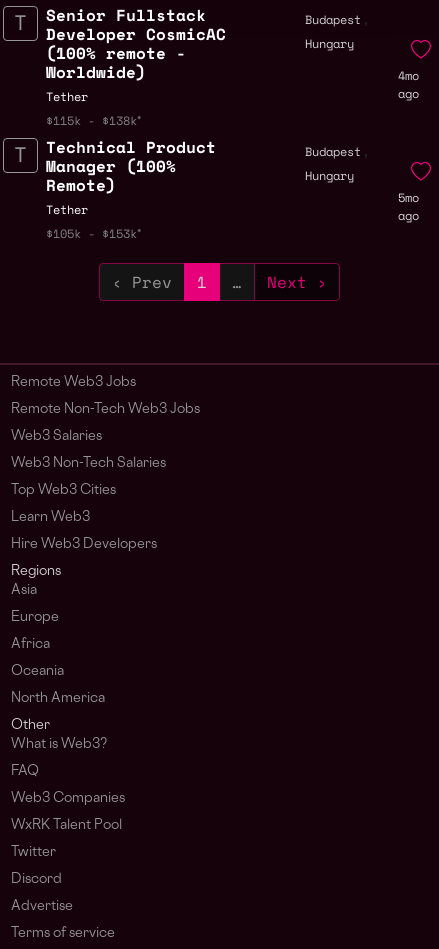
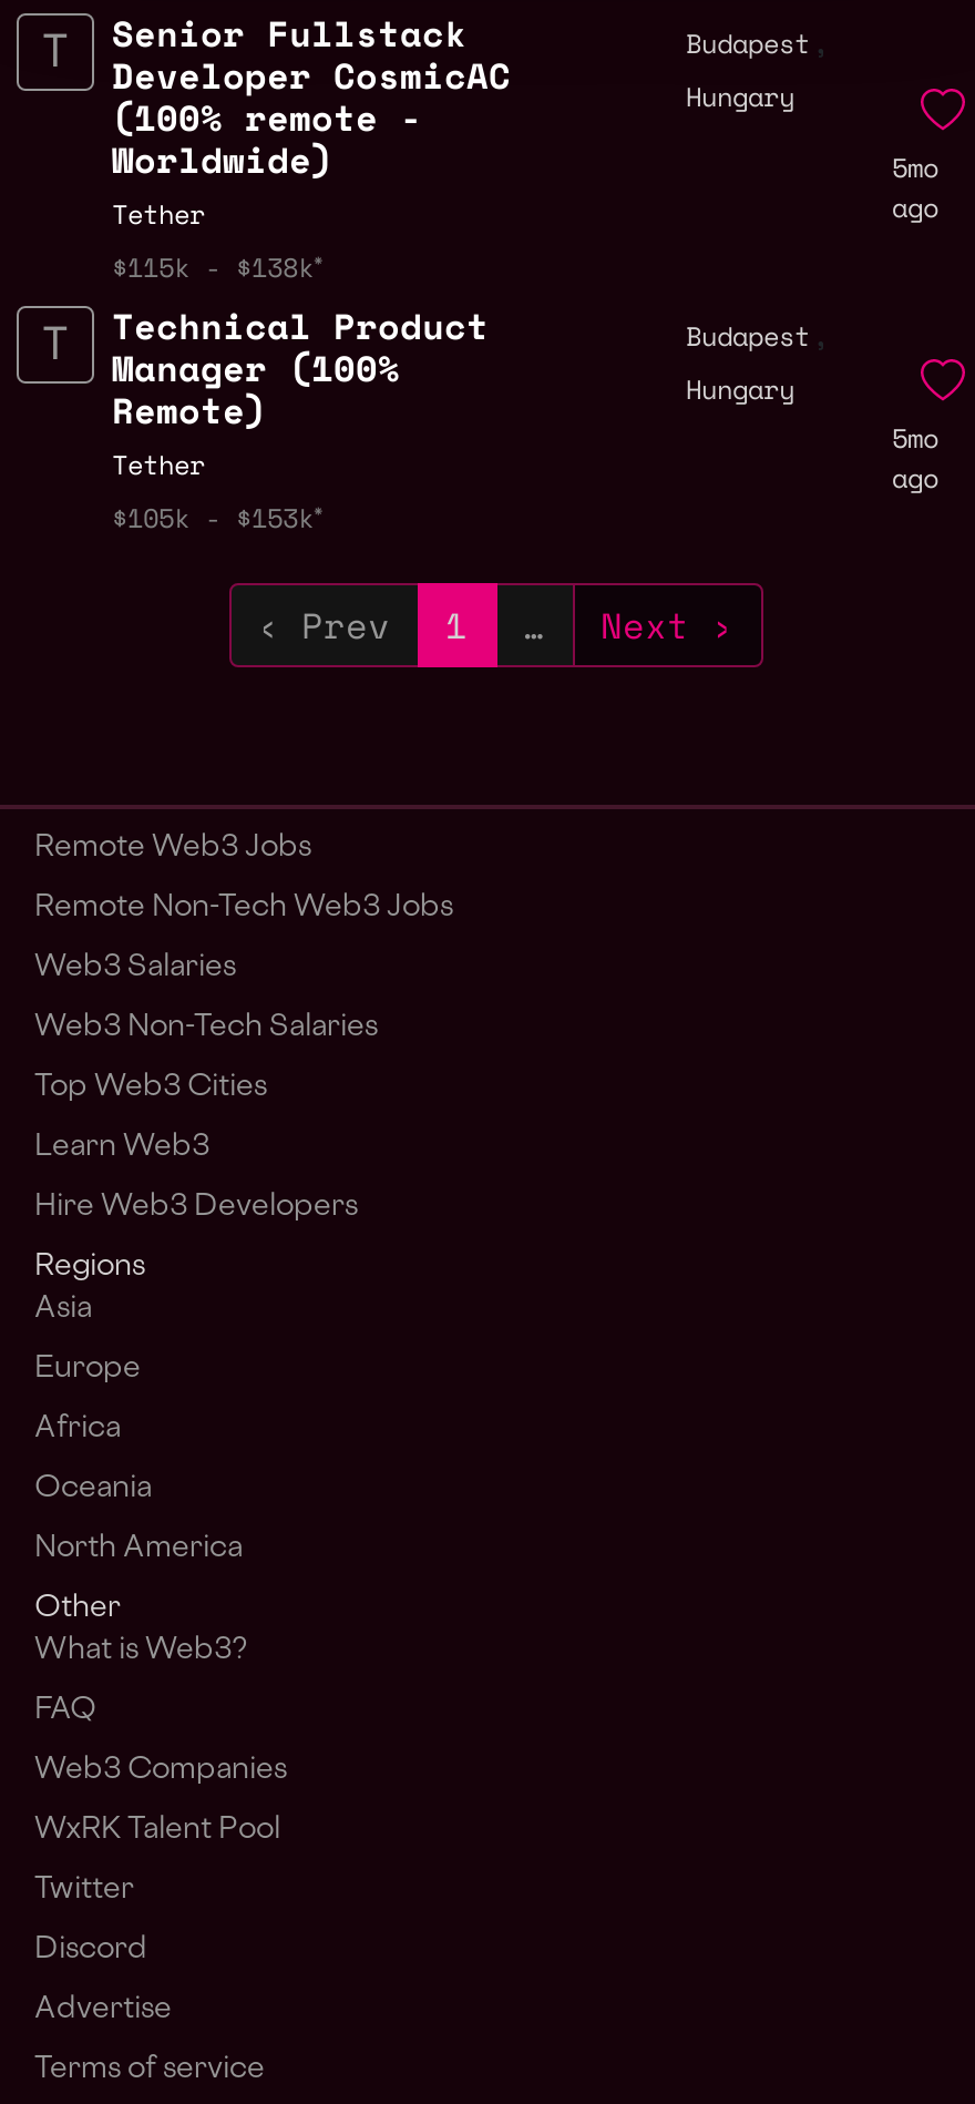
[398,67,419,84] 4mo -> [892,149,938,187] 5mo

